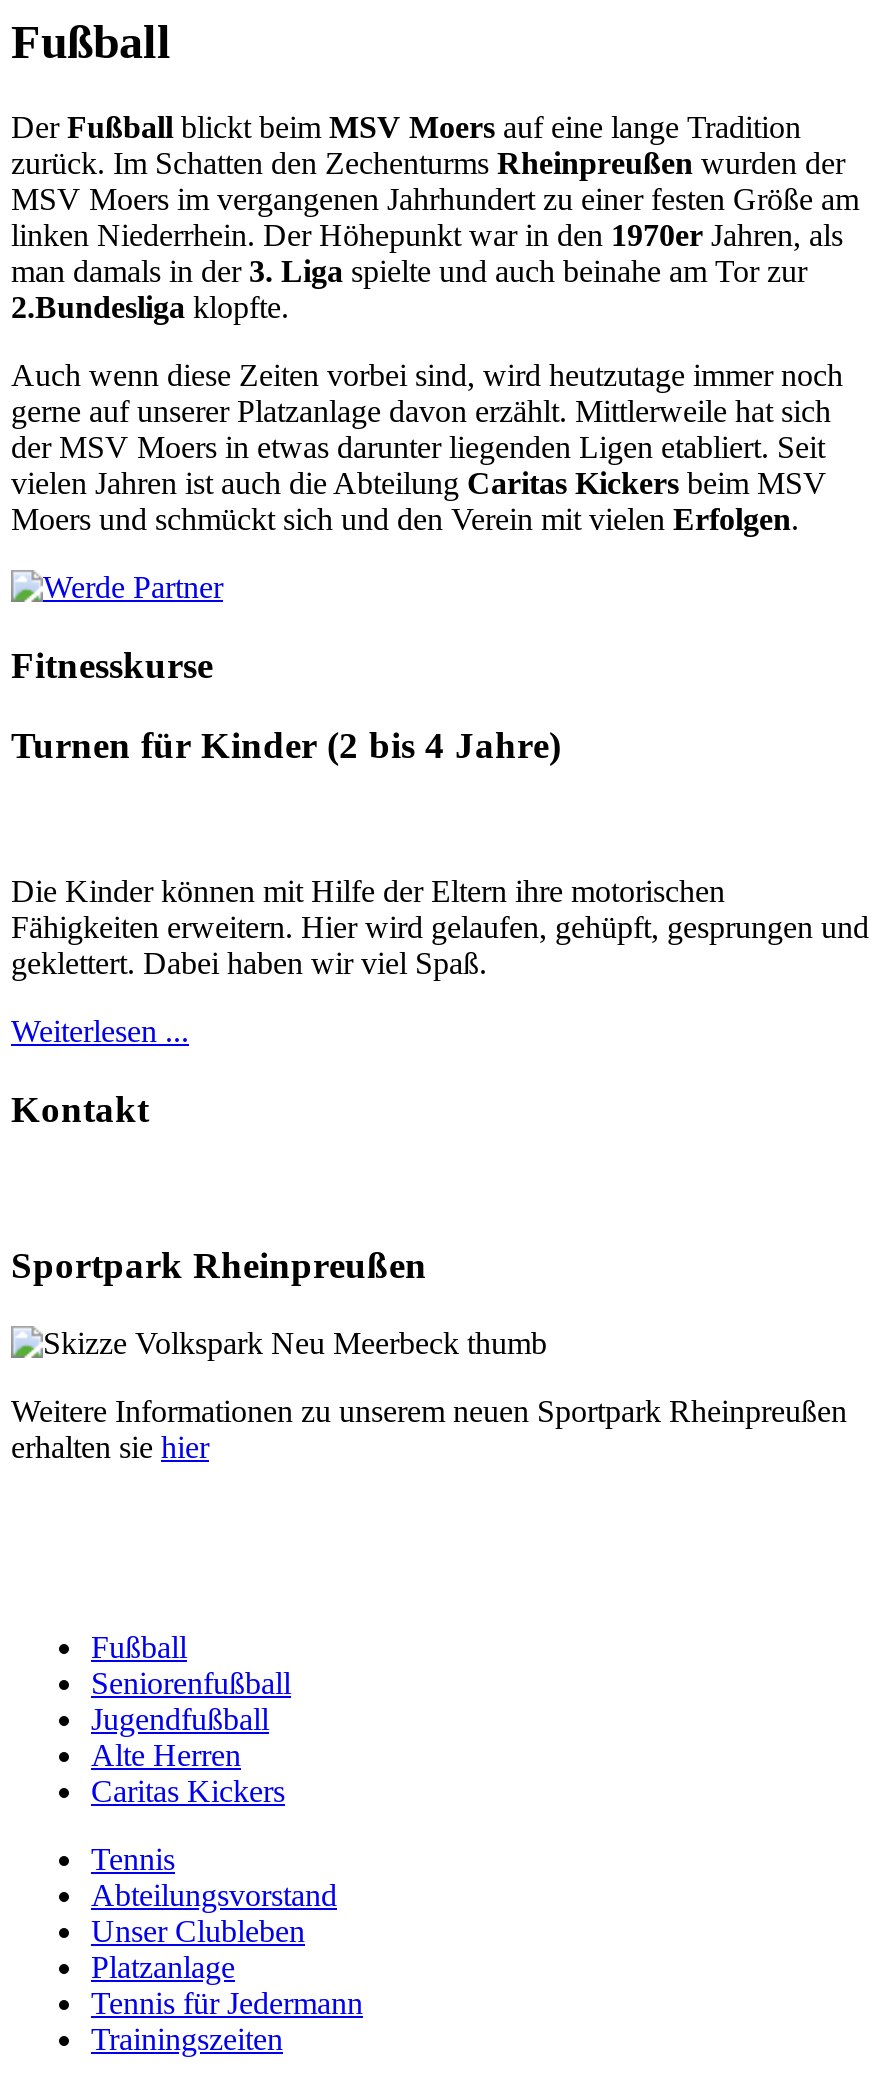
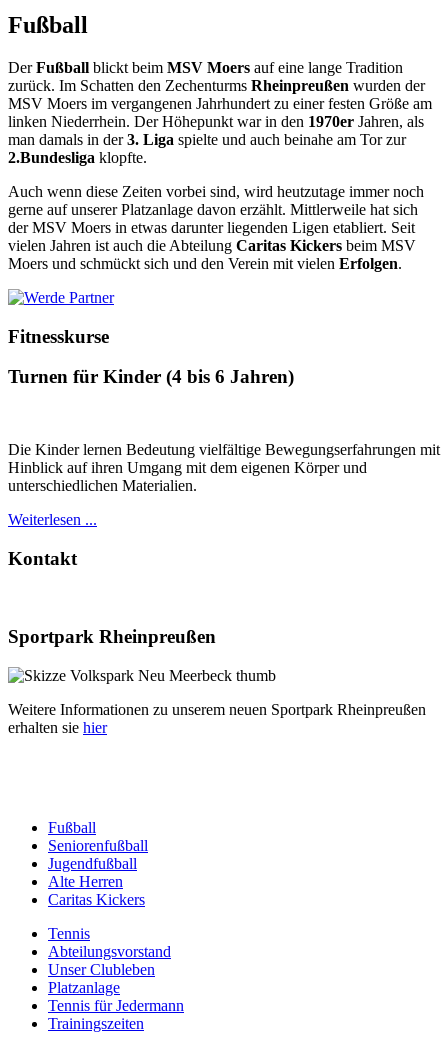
[11,724,561,766] Turnen für Kinder (2 bis 4 Jahre) -> [8,366,294,387] Turnen für Kinder (4 bis 6 Jahren)
[11,874,869,980] Die Kinder können mit Hilfe der Eltern ihre motorischen | Fähigkeiten erweitern. Hier wird gelaufen, gehüpft, gesprungen und | geklettert. Dabei haben wir viel Spaß. -> [8,441,440,494] Die Kinder lernen Bedeutung vielfältige Bewegungserfahrungen mit | Hinblick auf ihren Umgang mit dem eigenen Körper und | unterschiedlichen Materialien.

